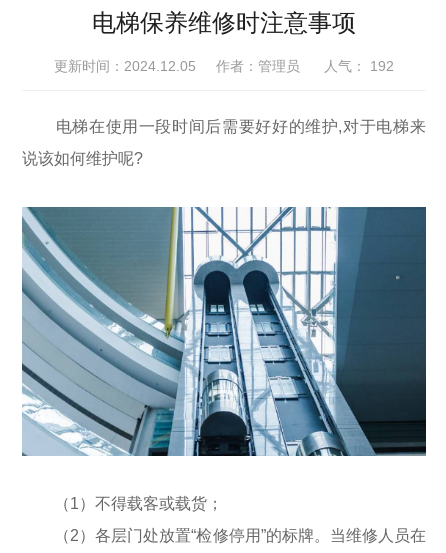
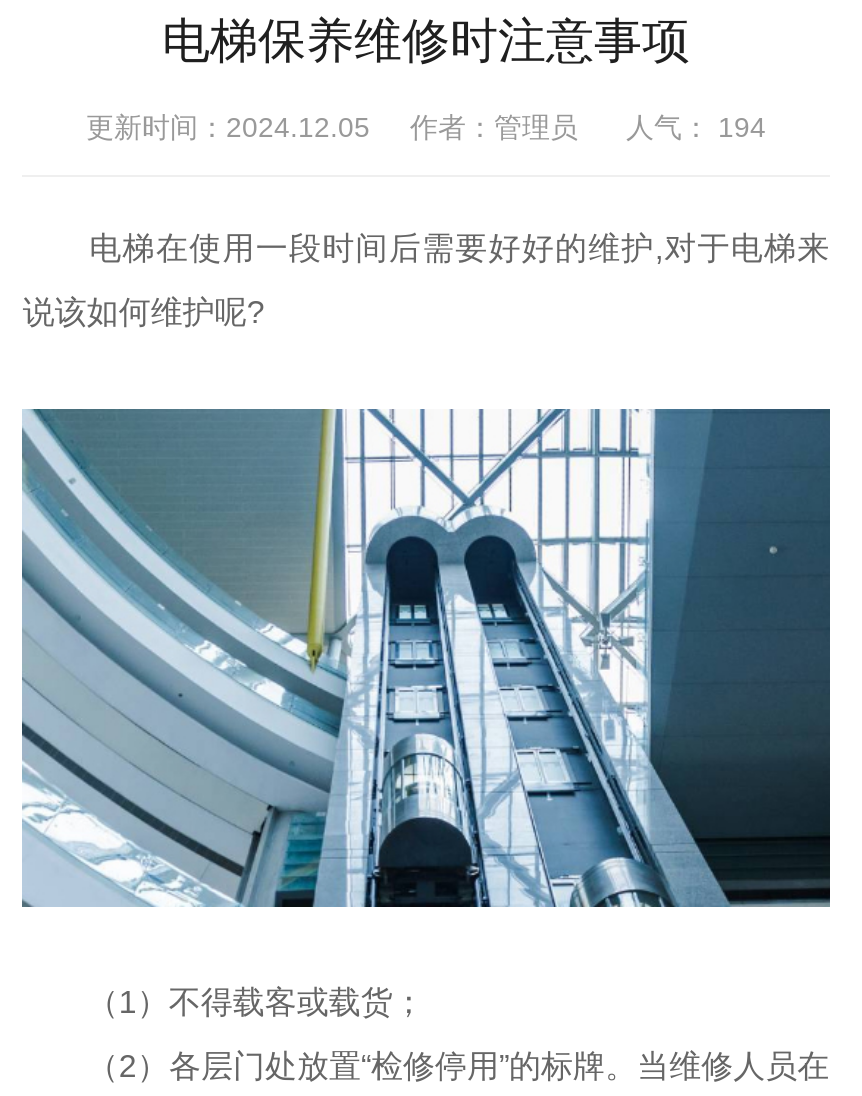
[54,58,394,74] 更新时间：2024.12.05 作者：管理员 人气：192 -> [86,111,766,143] 更新时间：2024.12.05 作者：管理员 人气：194

